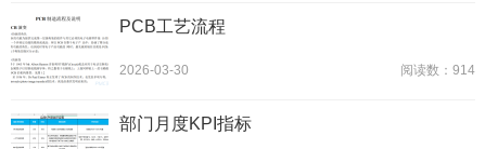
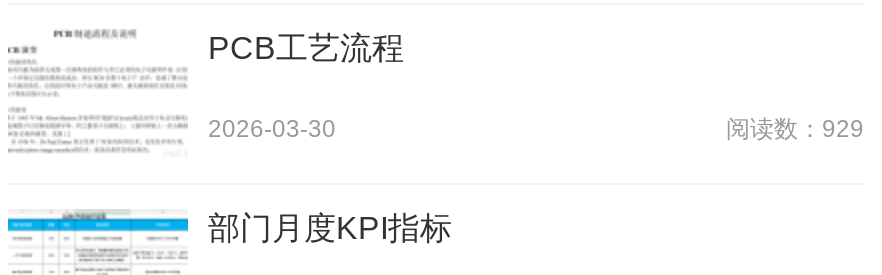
[400,63,475,78] 阅读数：914 -> [726,115,864,143] 阅读数：929

